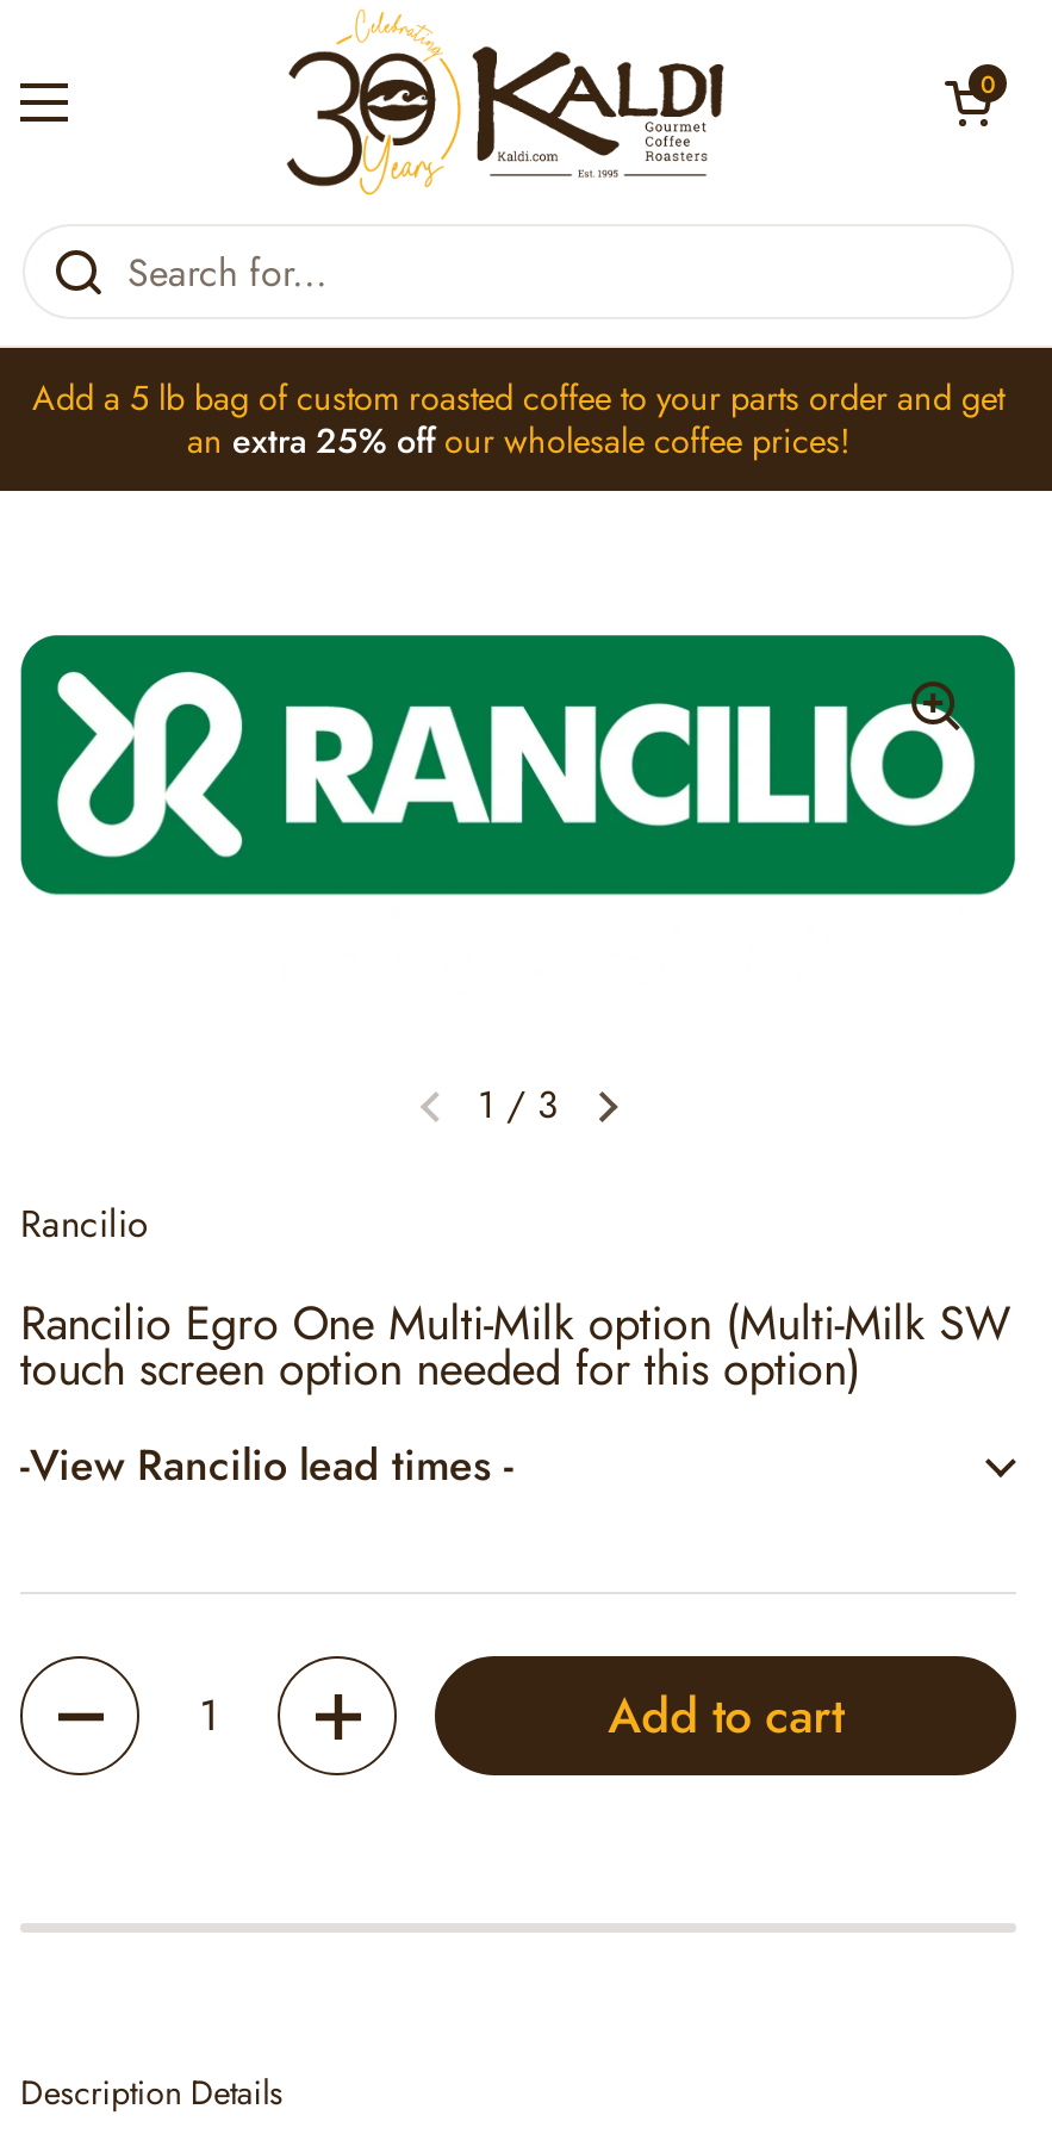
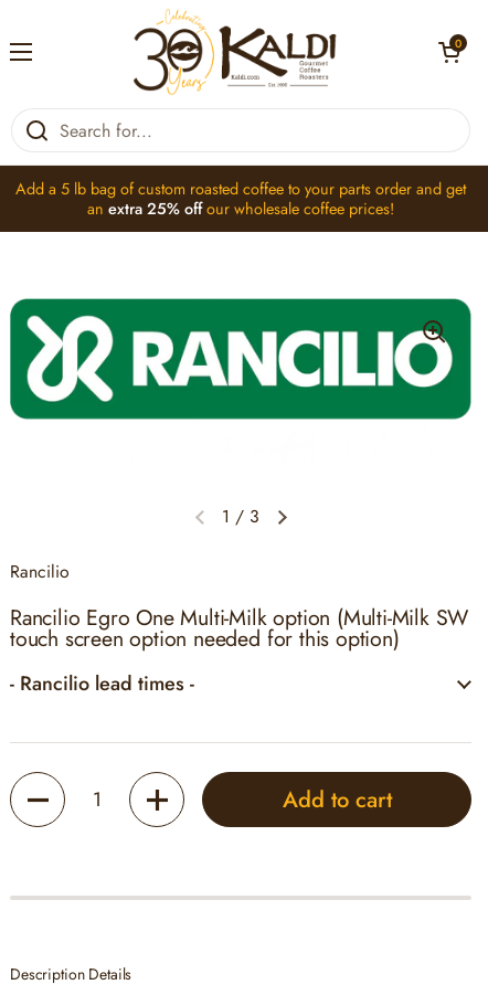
[20,1435,513,1497] -View Rancilio lead times - -> [10,669,194,698] - Rancilio lead times -

